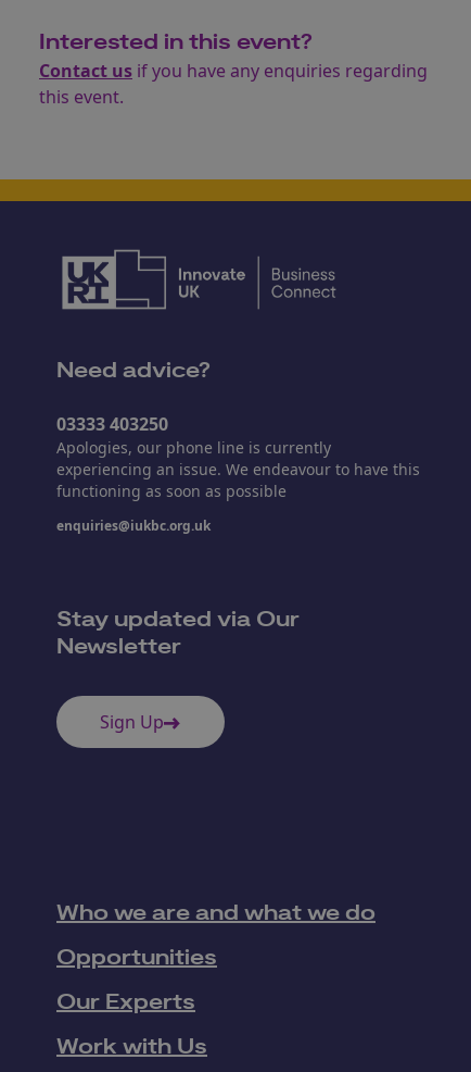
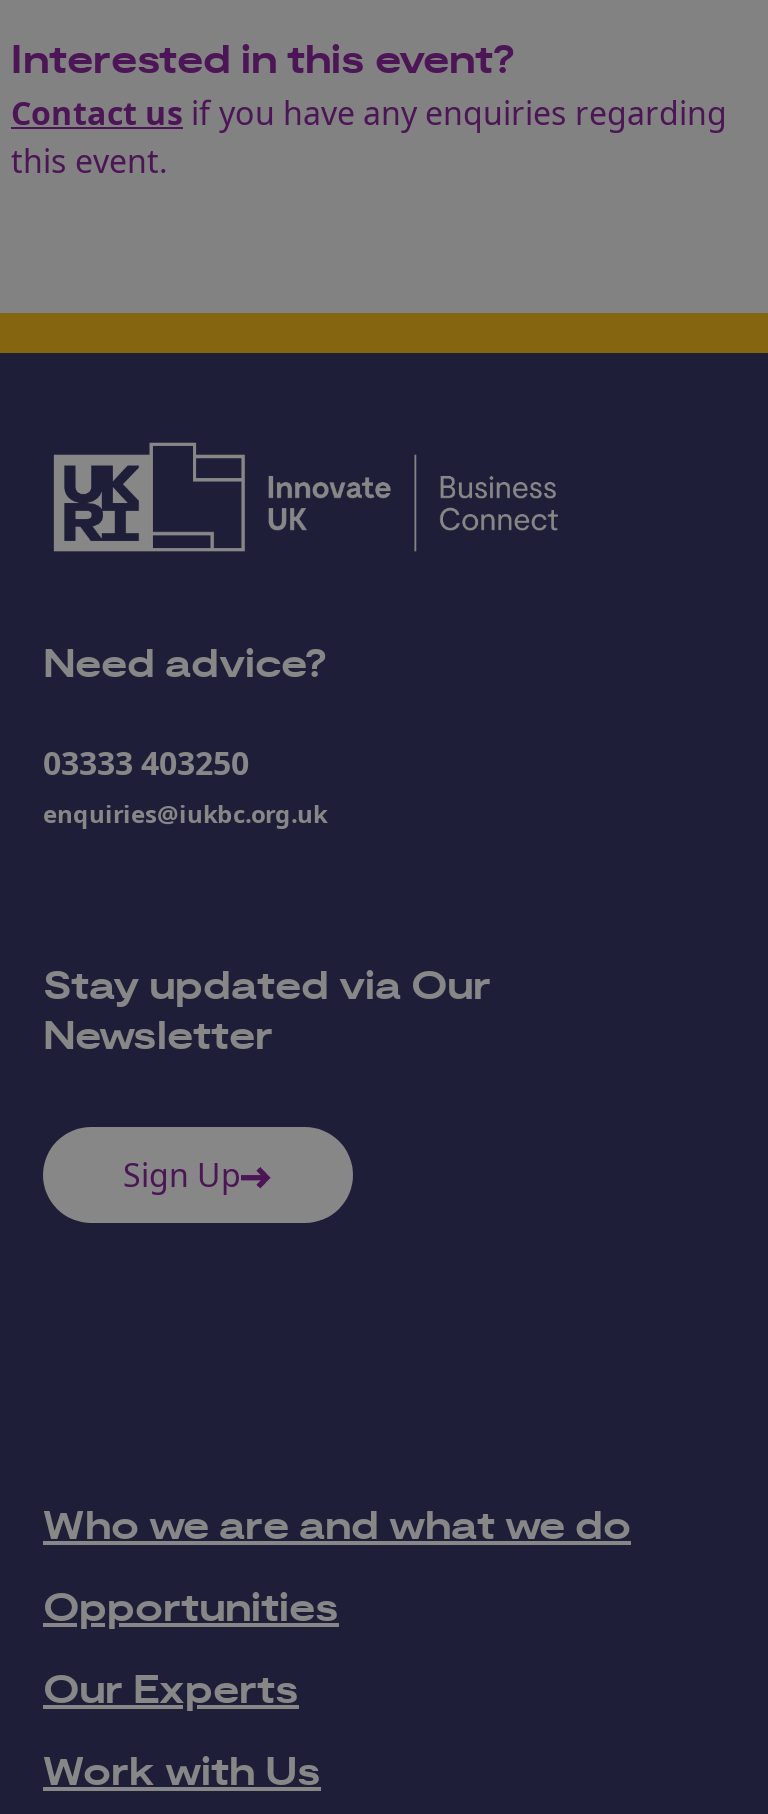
[56,437,420,501] Apologies, our phone line is currently | experiencing an issue. We endeavour to have this | functioning as soon as possible -> none

